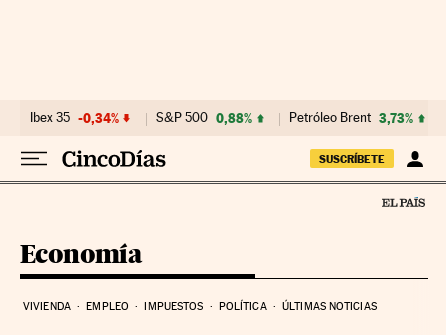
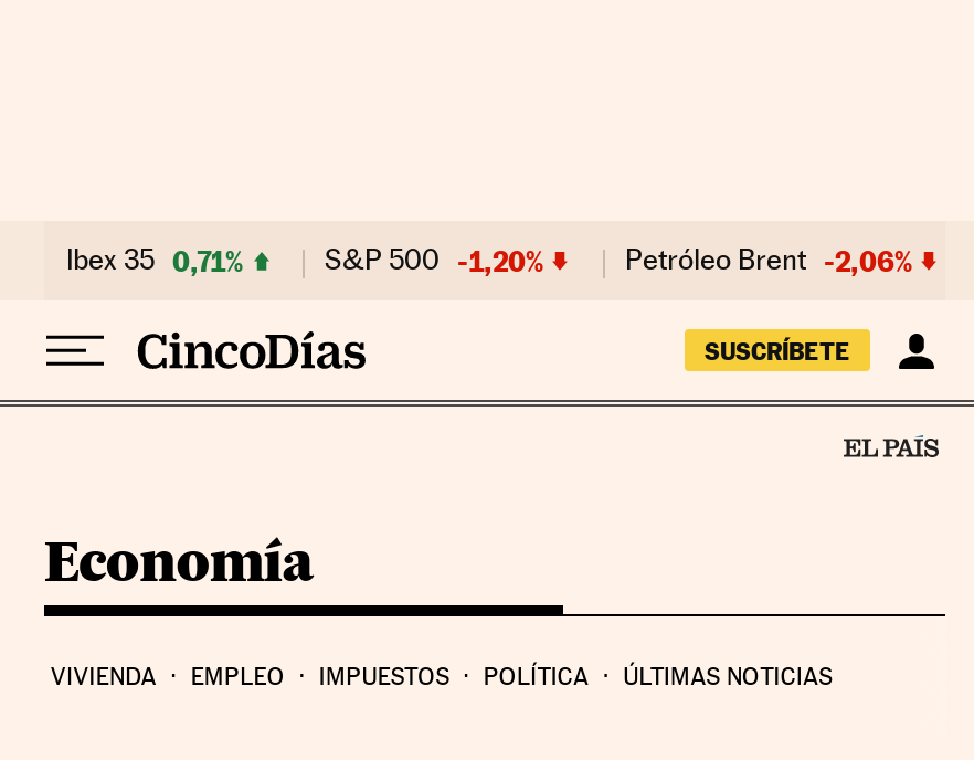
[30,110,119,126] Ibex 35 -0,34% -> [66,243,243,278] Ibex 35 0,71%
[156,110,252,126] S&P 500 0,88% -> [325,243,543,278] S&P 500 -1,20%
[289,110,413,126] Petróleo Brent 3,73% -> [625,243,912,278] Petróleo Brent -2,06%

